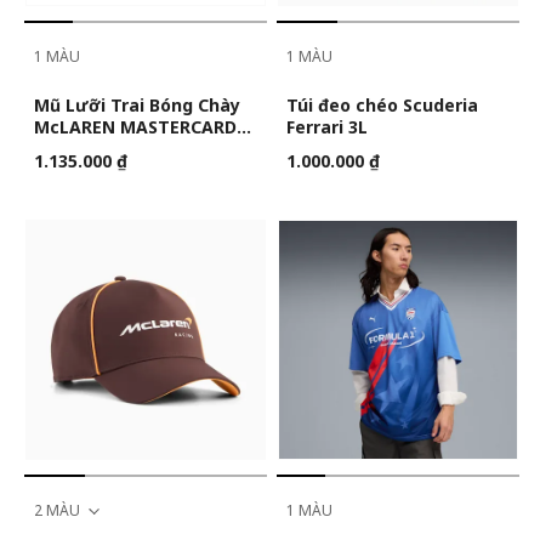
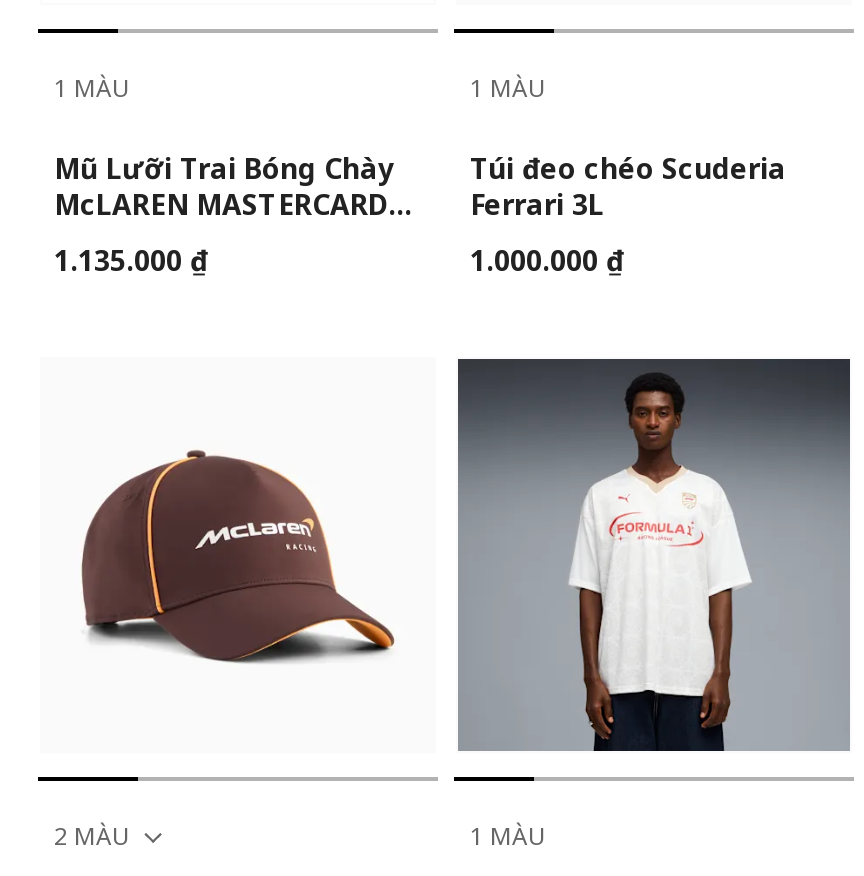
[348,228,467,459] [image] -> [568,373,764,751] [image]

